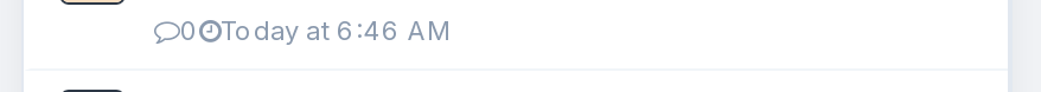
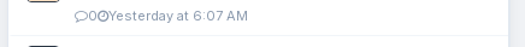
[221,14,451,47] Today at 6:46 AM -> [108,7,248,24] Yesterday at 6:07 AM

